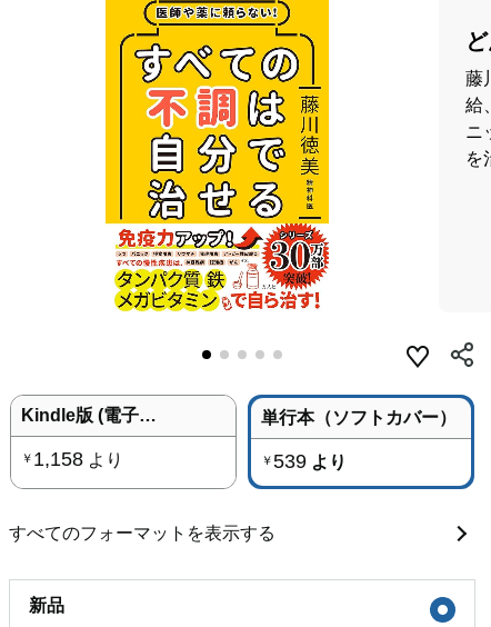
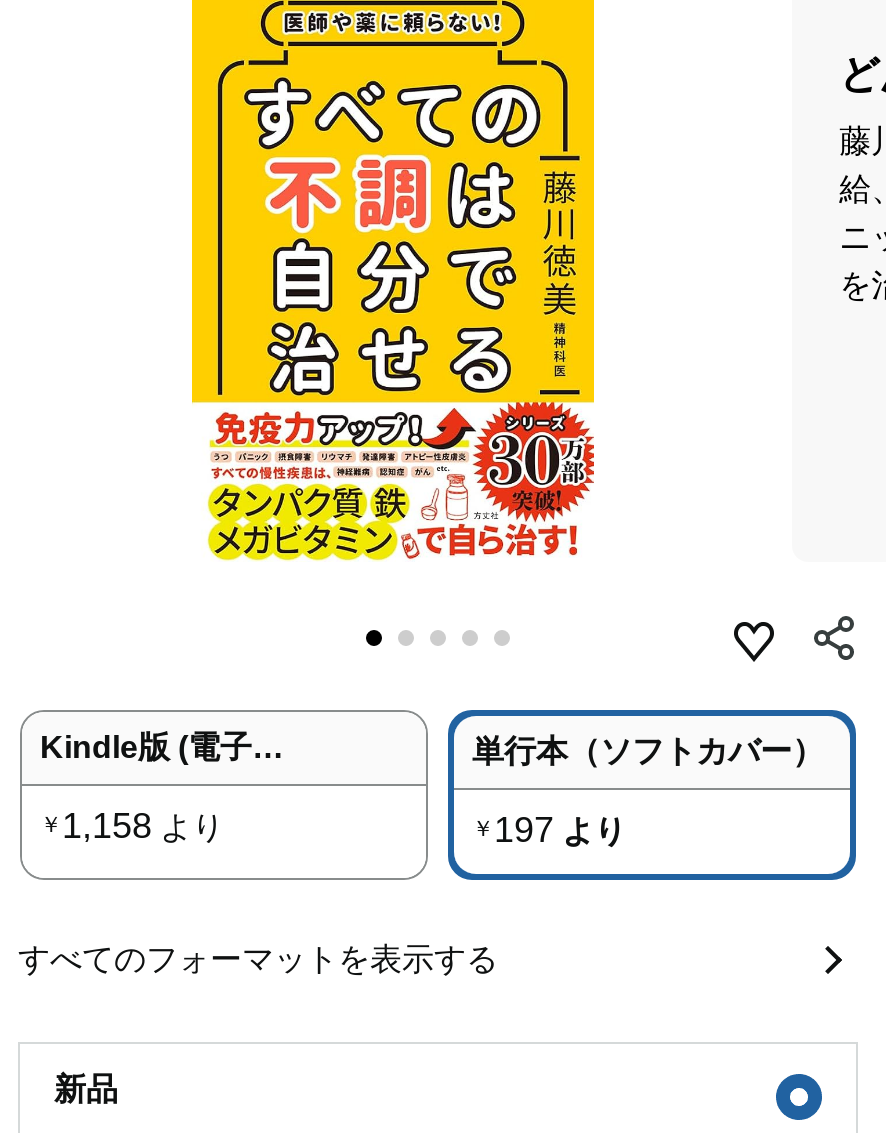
[261,450,347,473] ￥539より -> [472,810,626,850] ￥197より

